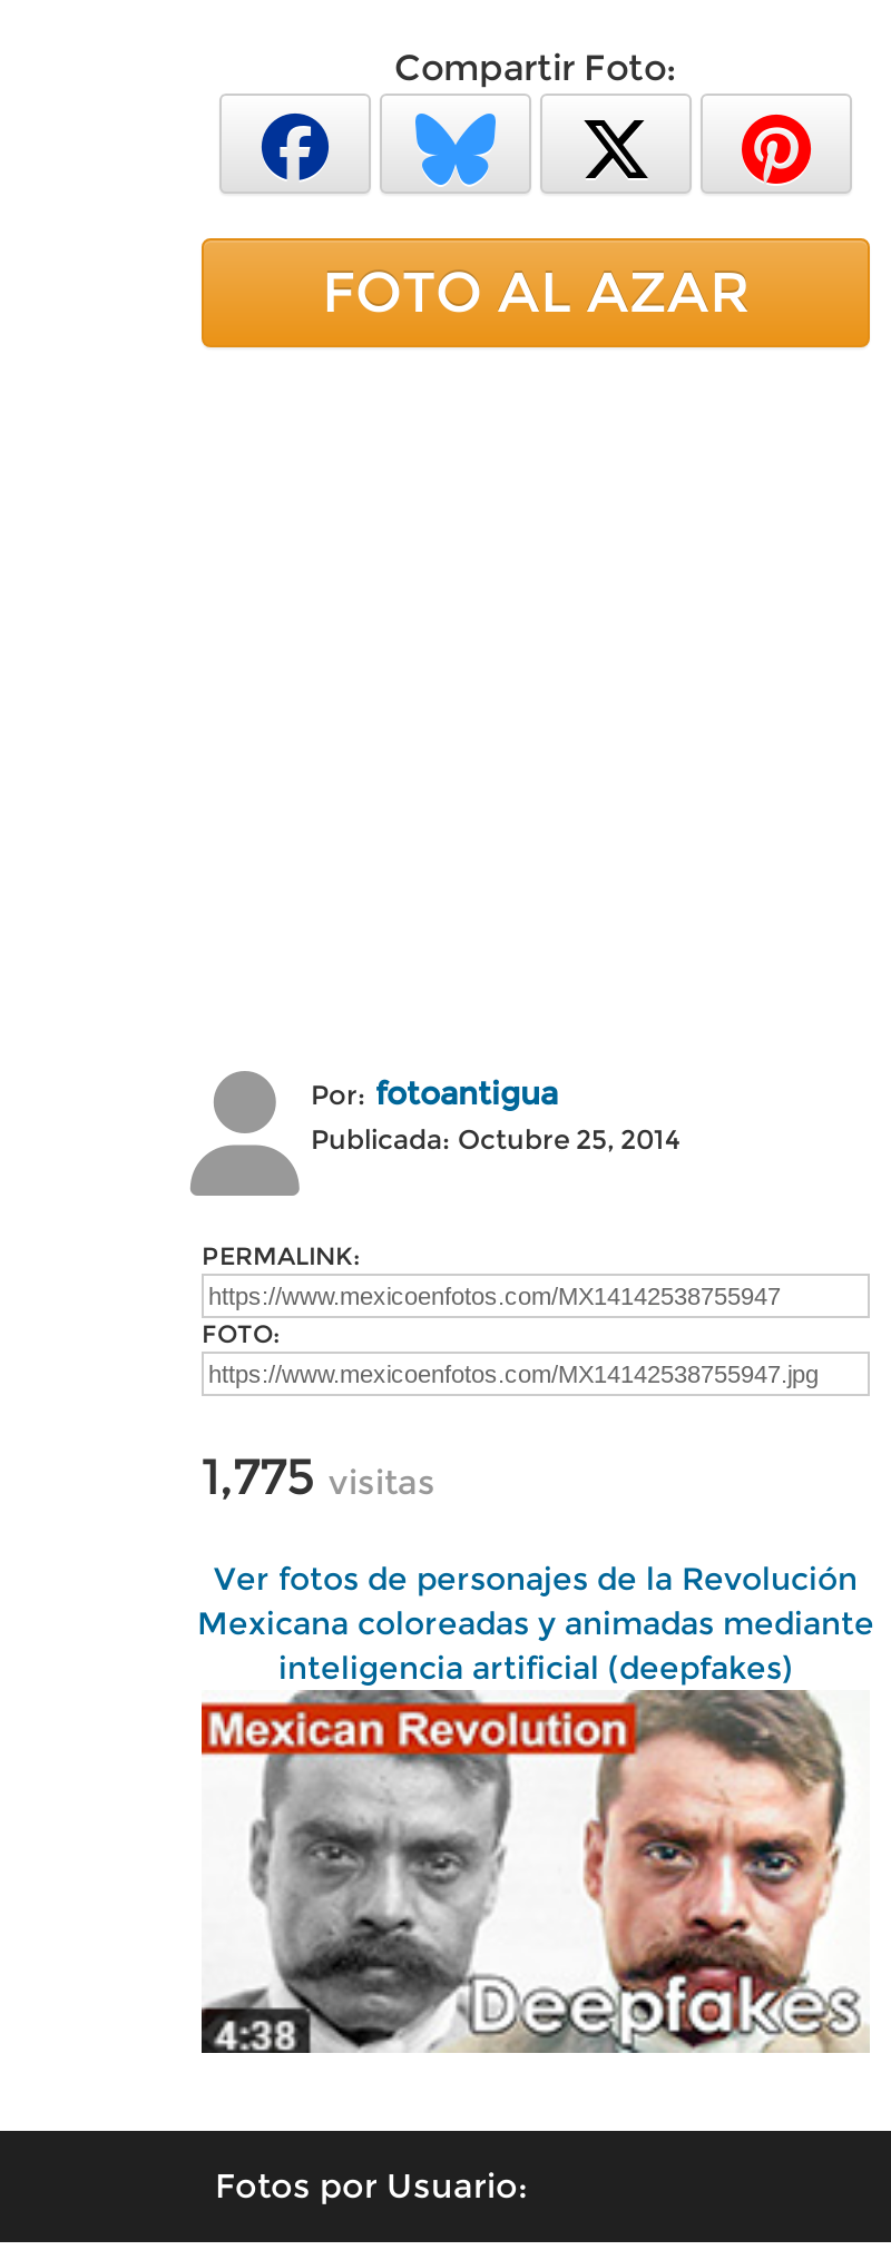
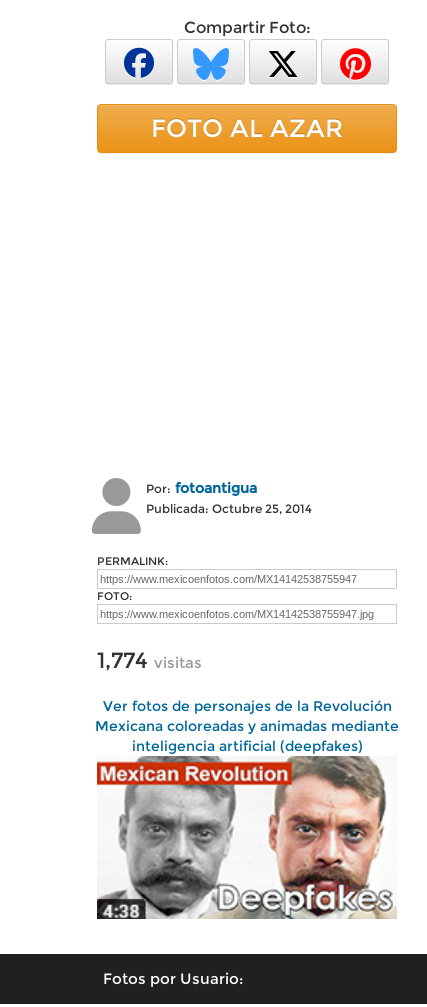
[202,1445,435,1507] 1,775 visitas -> [97,646,202,674] 1,774 visitas

